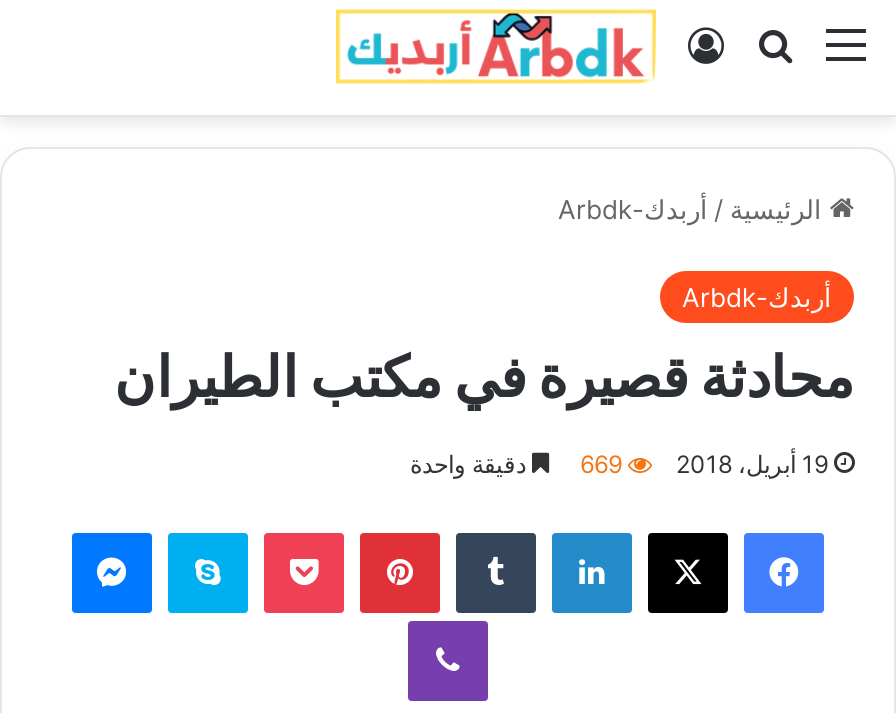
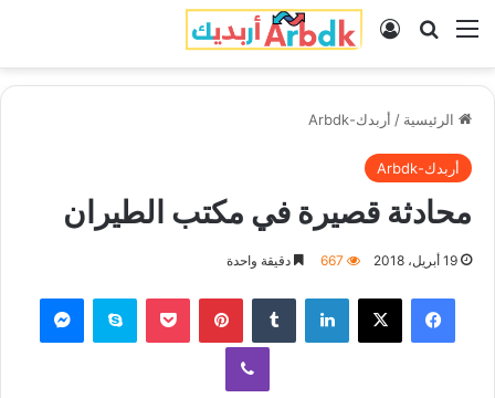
[410,448,622,478] 669 دقيقة واحدة -> [227,252,344,268] 667 دقيقة واحدة

